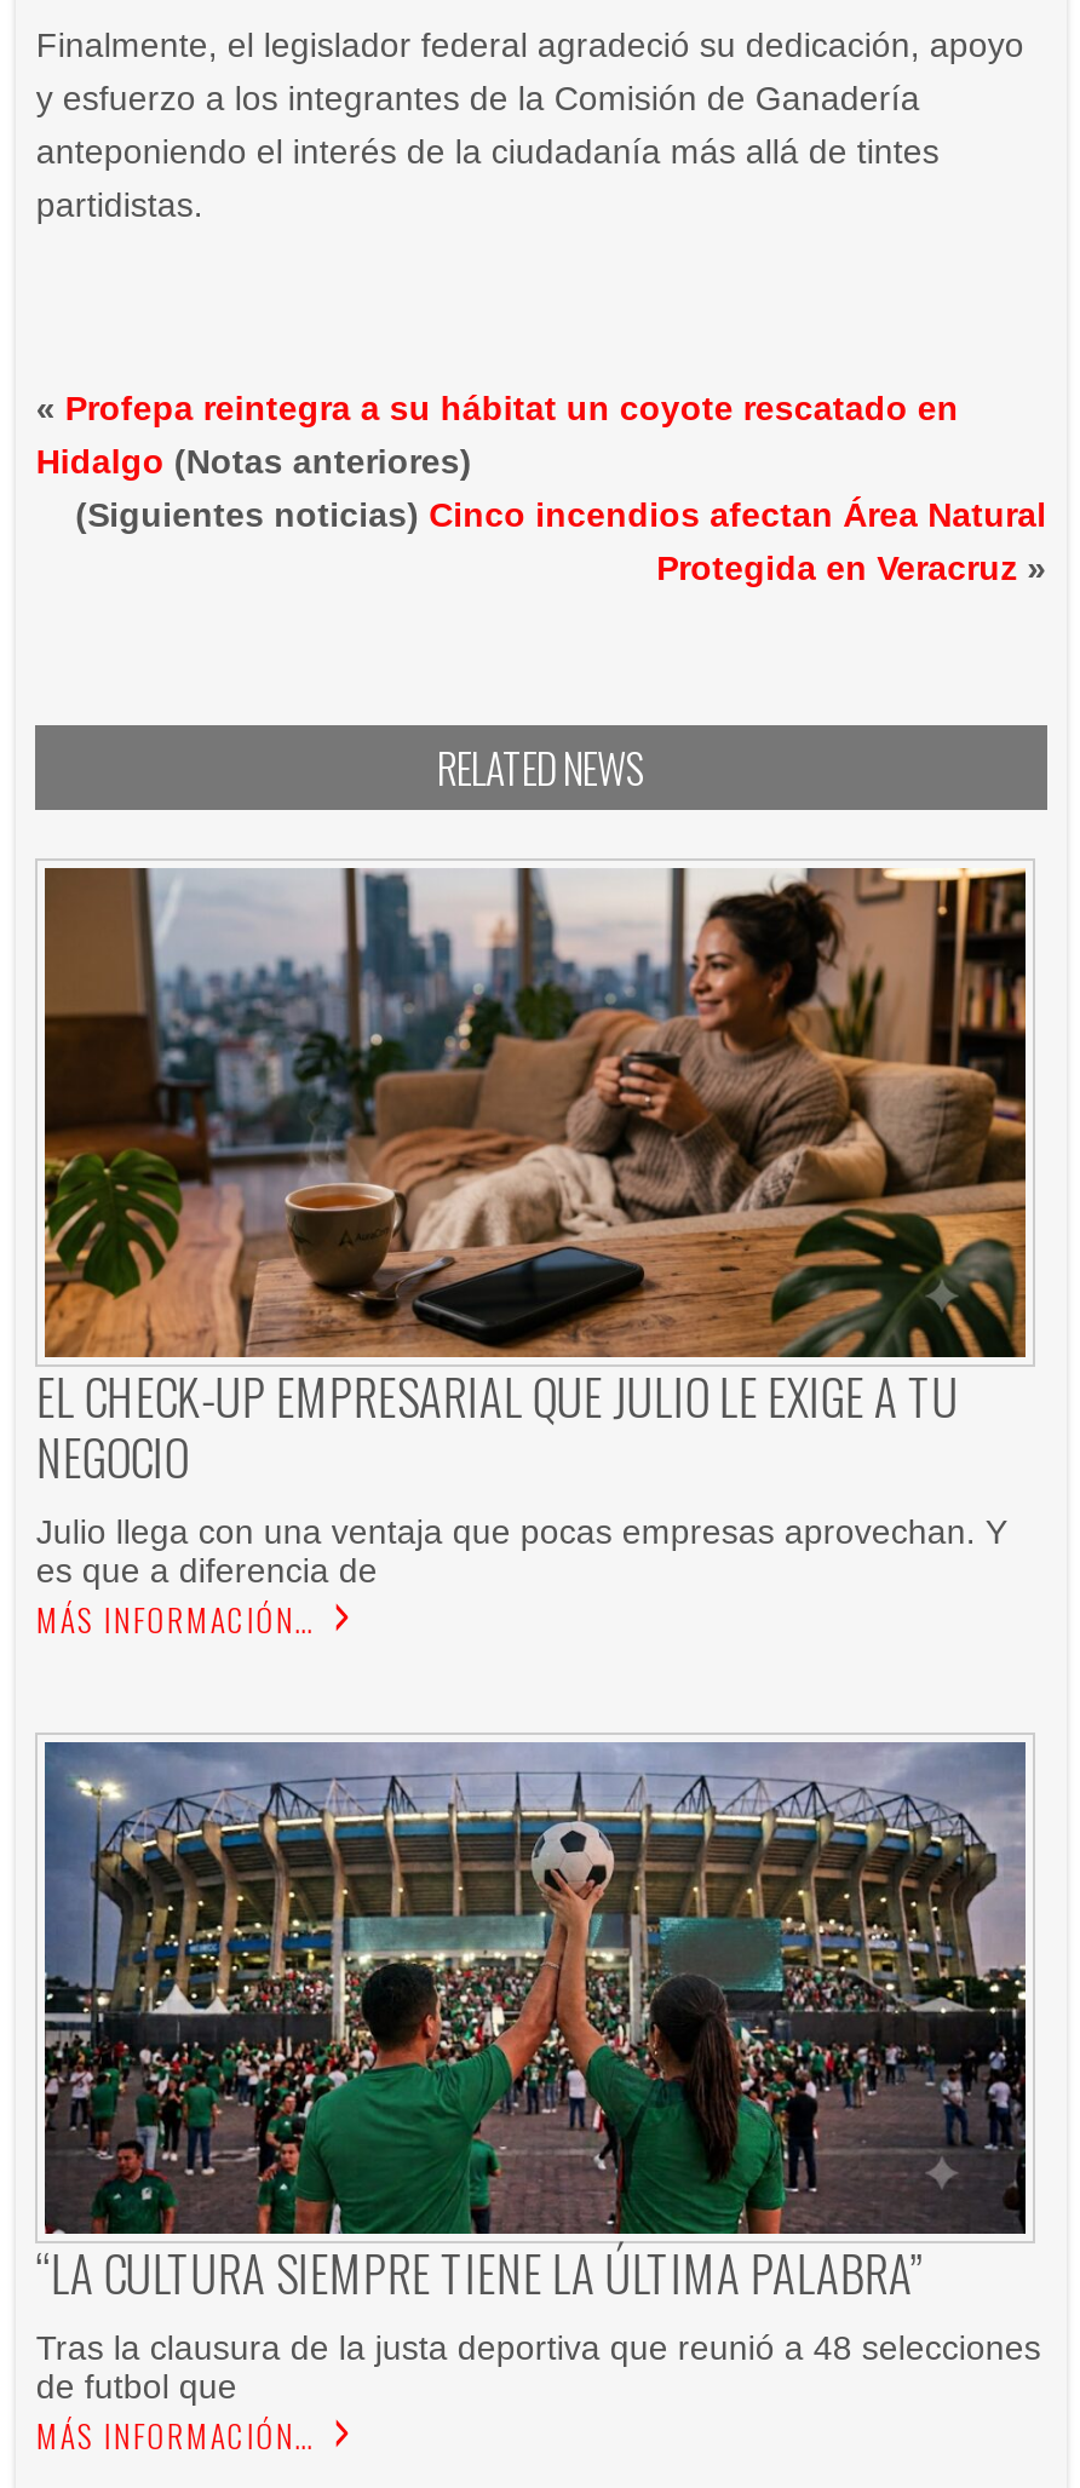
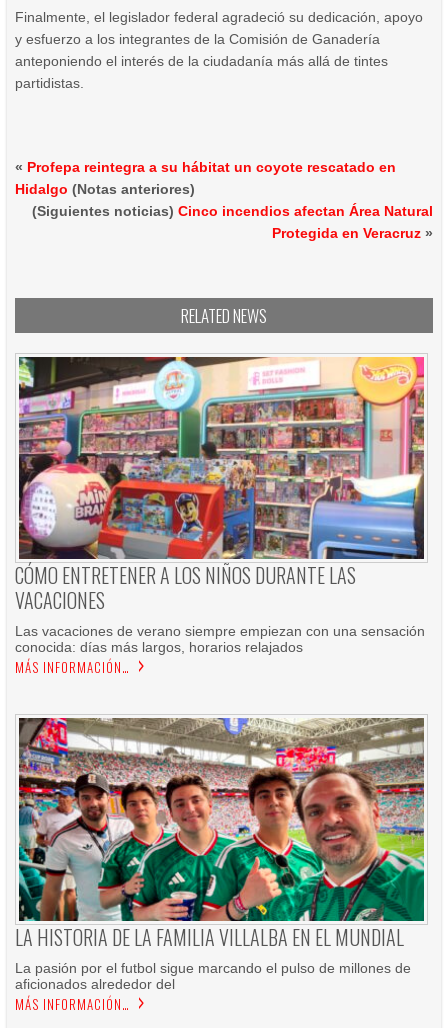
[36,866,1028,1590] [image] | EL CHECK-UP EMPRESARIAL QUE JULIO LE EXIGE A TU | NEGOCIO | Julio llega con una ventaja que pocas empresas aprovechan. Y | es que a diferencia de -> [15,356,425,655] [image] | CÓMO ENTRETENER A LOS NIÑOS DURANTE LAS | VACACIONES | Las vacaciones de verano siempre empiezan con una sensación | conocida: días más largos, horarios relajados
[36,1740,1041,2405] [image] | “LA CULTURA SIEMPRE TIENE LA ÚLTIMA PALABRA” | Tras la clausura de la justa deportiva que reunió a 48 selecciones | de futbol que -> [15,717,425,992] [image] | LA HISTORIA DE LA FAMILIA VILLALBA EN EL MUNDIAL | La pasión por el futbol sigue marcando el pulso de millones de | aficionados alrededor del

